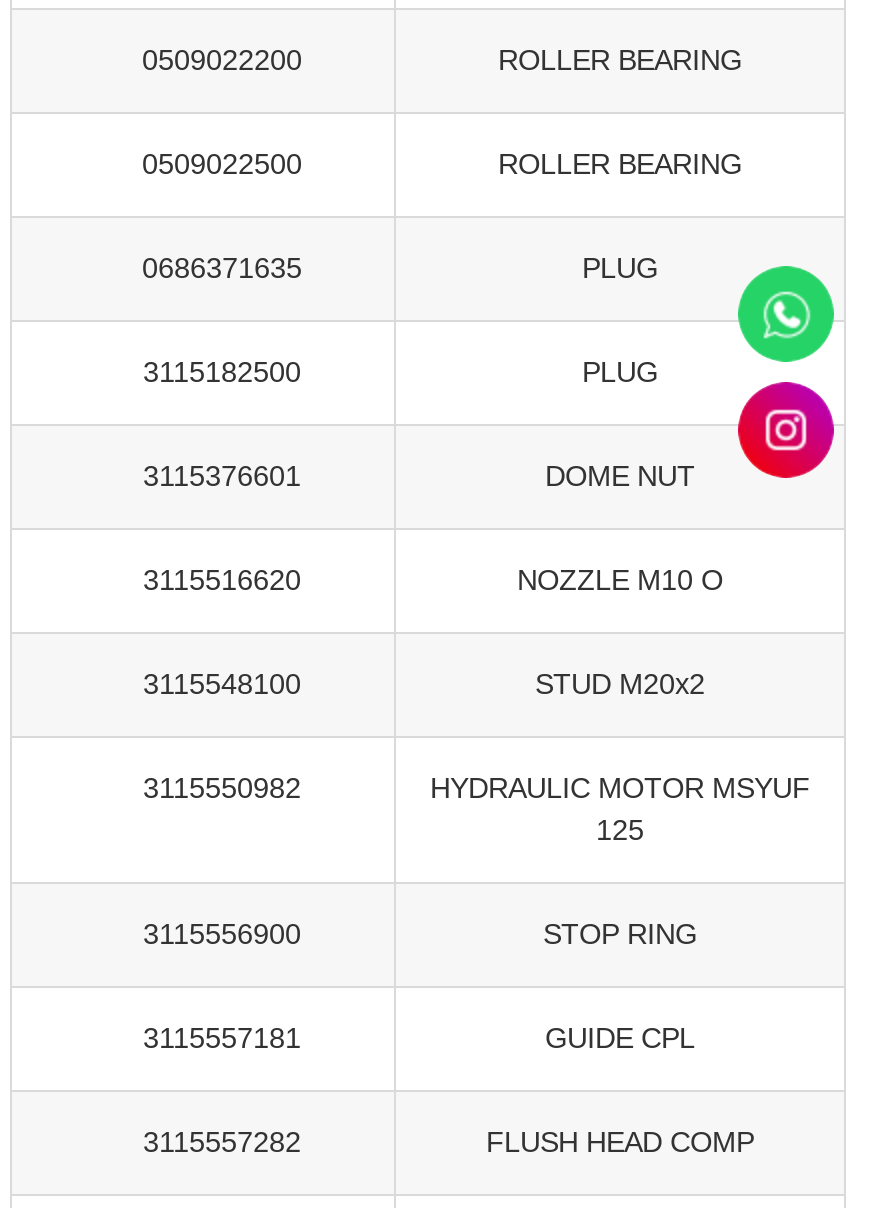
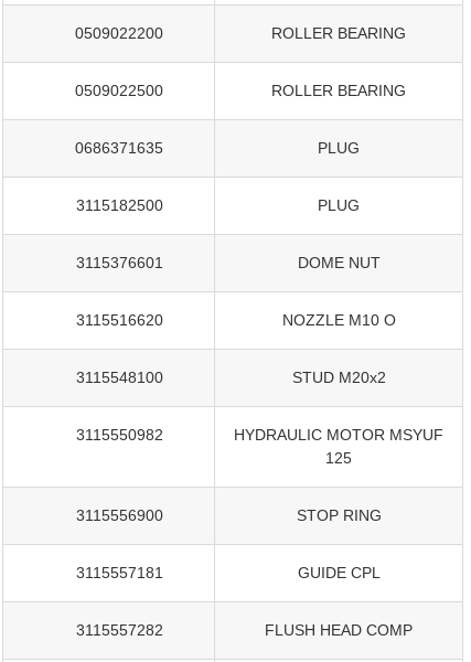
[736,264,836,364] [image] -> none
[736,380,836,480] [image] -> none

